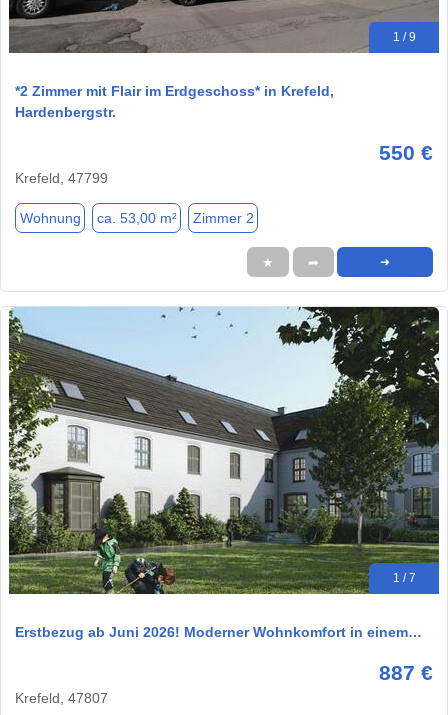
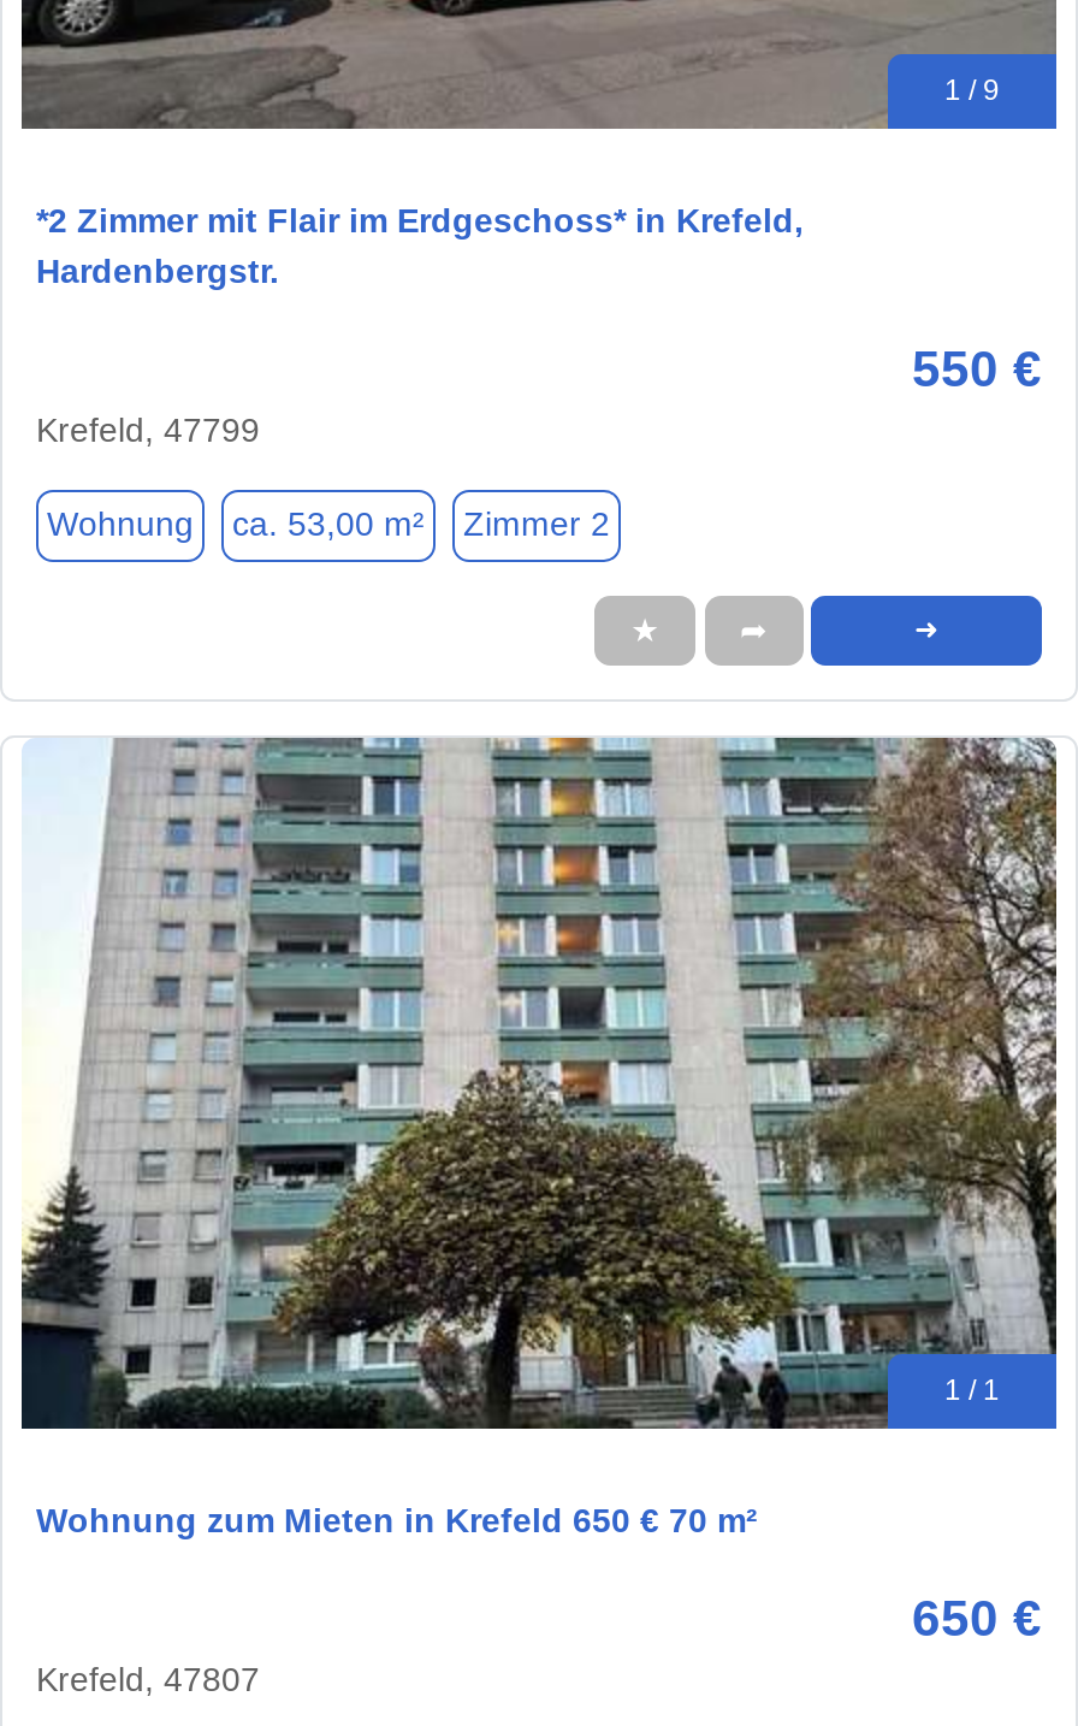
[8,306,439,595] [image] | 1 / 7 -> [19,734,1059,1432] [image] | 1 / 1
[15,624,422,640] Erstbezug ab Juni 2026! Moderner Wohnkomfort in einem… -> [36,1502,758,1541] Wohnung zum Mieten in Krefeld 650 € 70 m²
[379,661,433,684] 887 € -> [912,1591,1042,1647] 650 €

